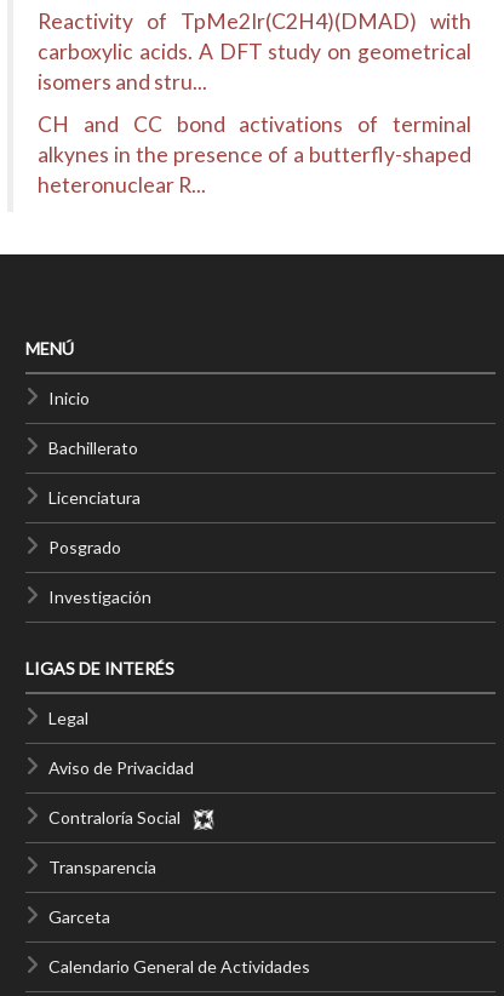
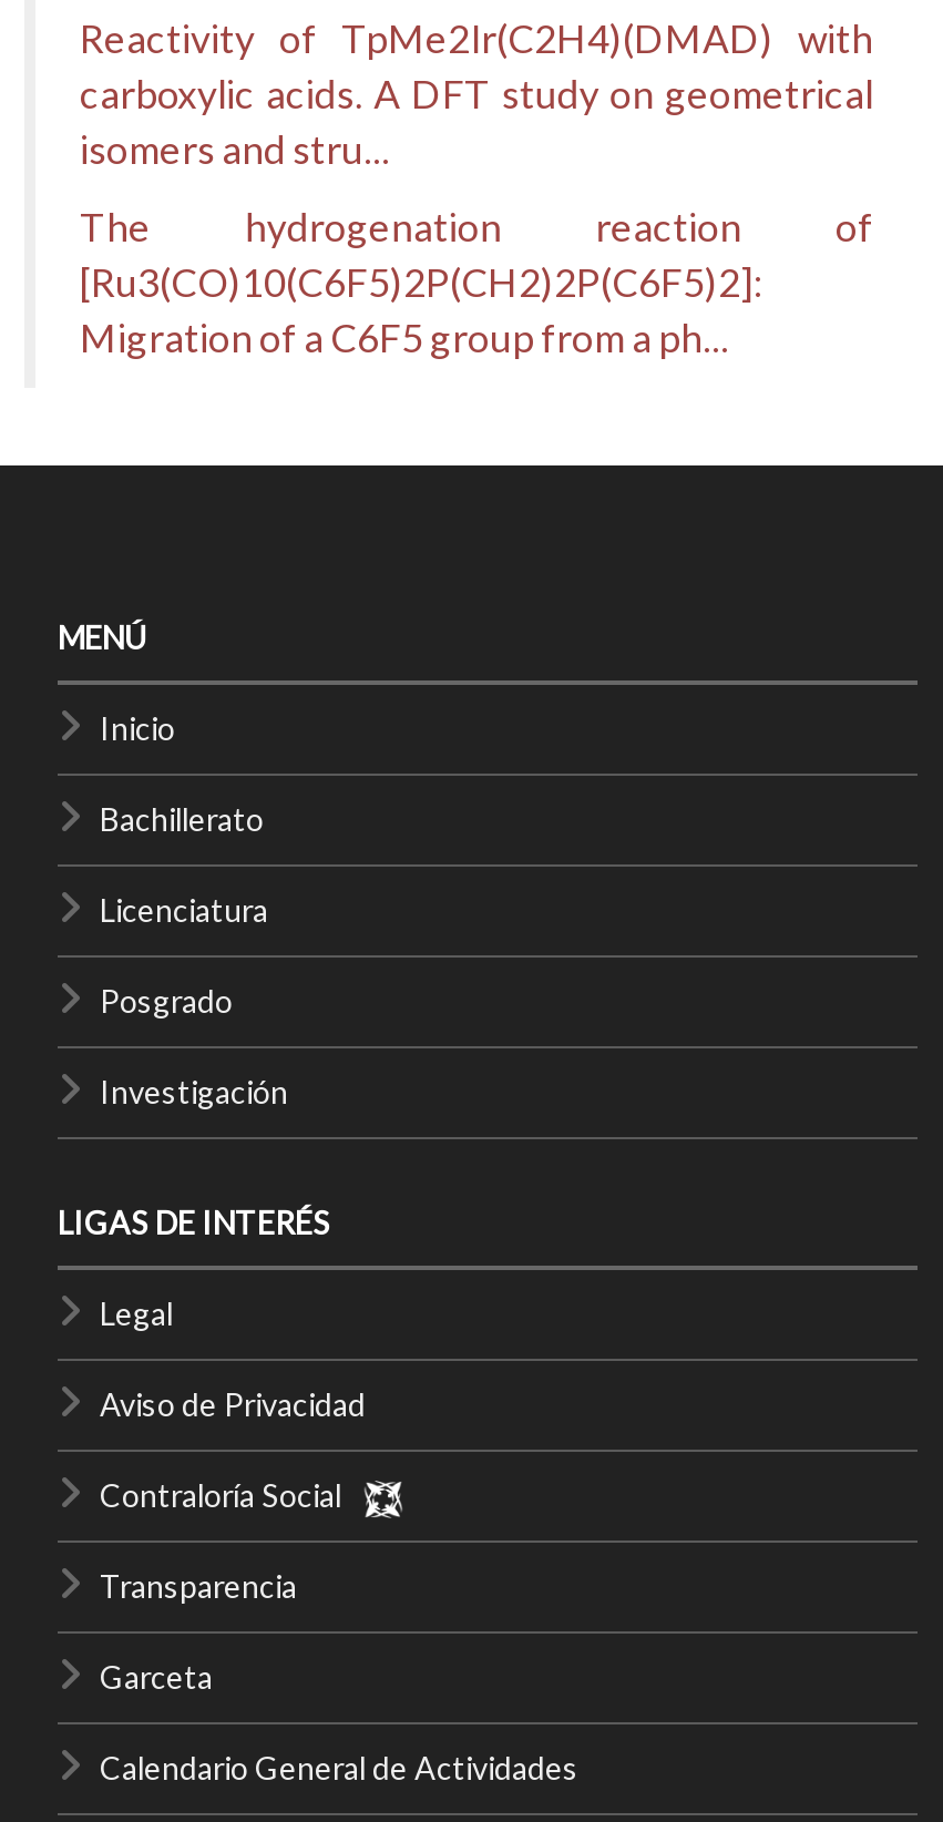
[38,111,471,198] CH and CC bond activations of terminal | alkynes in the presence of a butterfly-shaped | heteronuclear R... -> [80,204,873,361] The hydrogenation reaction of | [Ru3(CO)10(C6F5)2P(CH2)2P(C6F5)2]: | Migration of a C6F5 group from a ph...

